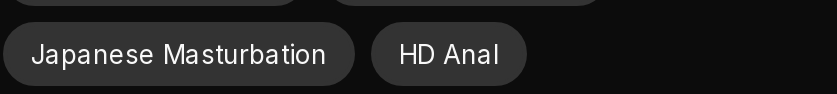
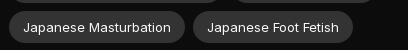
[399,38,499,70] HD Anal -> [207,19,339,35] Japanese Foot Fetish

